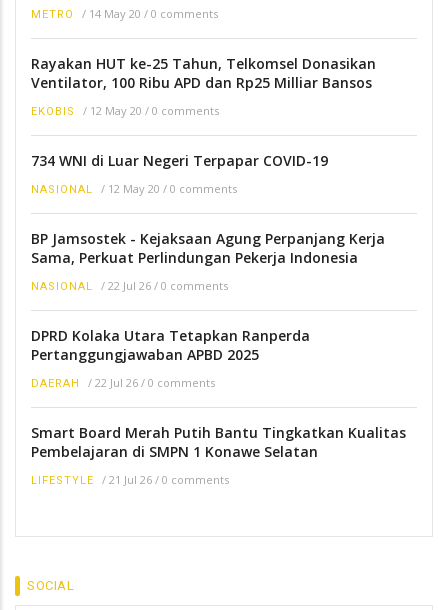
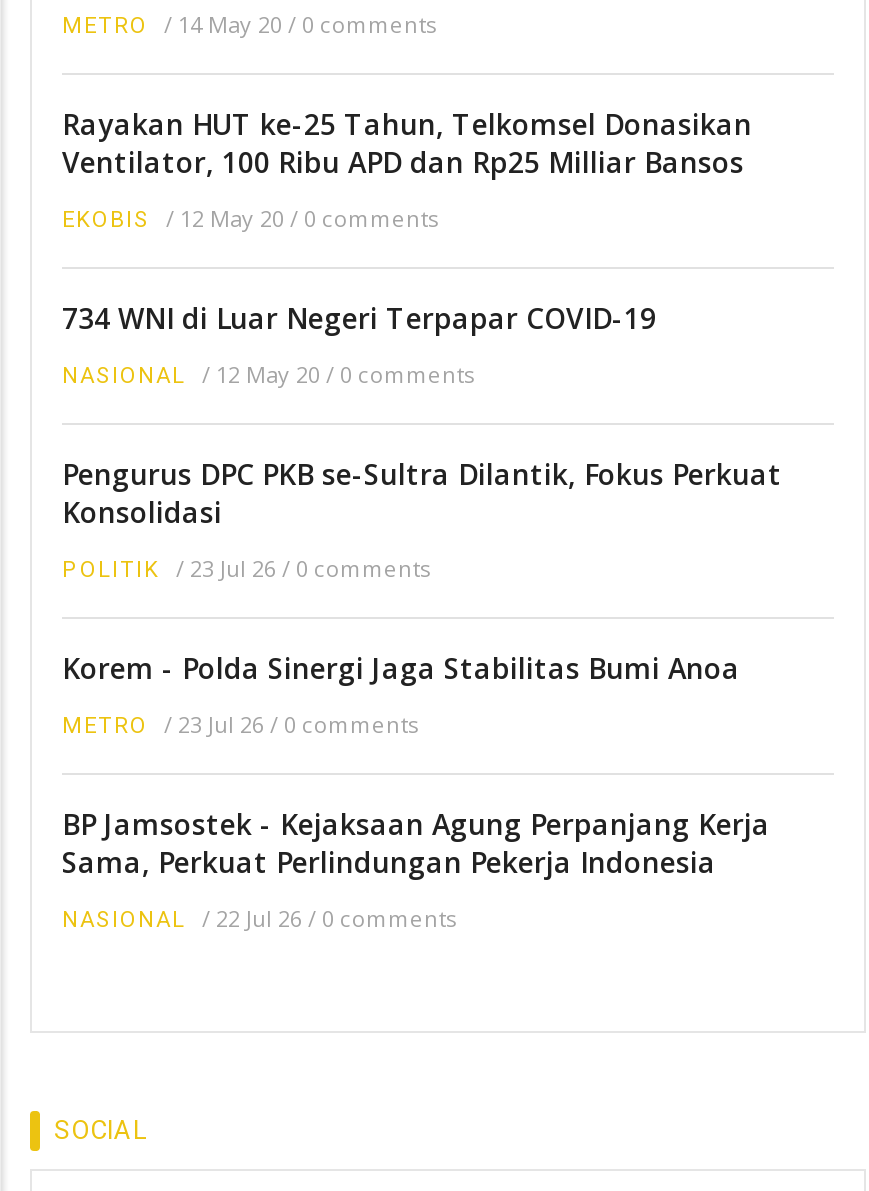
none -> [62,456,782,740] Pengurus DPC PKB se-Sultra Dilantik, Fokus Perkuat | Konsolidasi | POLITIK / 23 Jul 26 / 0 comments | Korem - Polda Sinergi Jaga Stabilitas Bumi Anoa | METRO / 23 Jul 26 / 0 comments
moved [31,229,385,293] -> [62,806,770,934]: BP Jamsostek - Kejaksaan Agung Perpanjang Kerja | Sama, Perkuat Perlindungan Pekerja Indonesia | NASIONAL / 22 Jul 26 / 0 comments
[31,326,406,487] DPRD Kolaka Utara Tetapkan Ranperda | Pertanggungjawaban APBD 2025 | DAERAH / 22 Jul 26 / 0 comments | Smart Board Merah Putih Bantu Tingkatkan Kualitas | Pembelajaran di SMPN 1 Konawe Selatan | LIFESTYLE / 21 Jul 26 / 0 comments -> none

